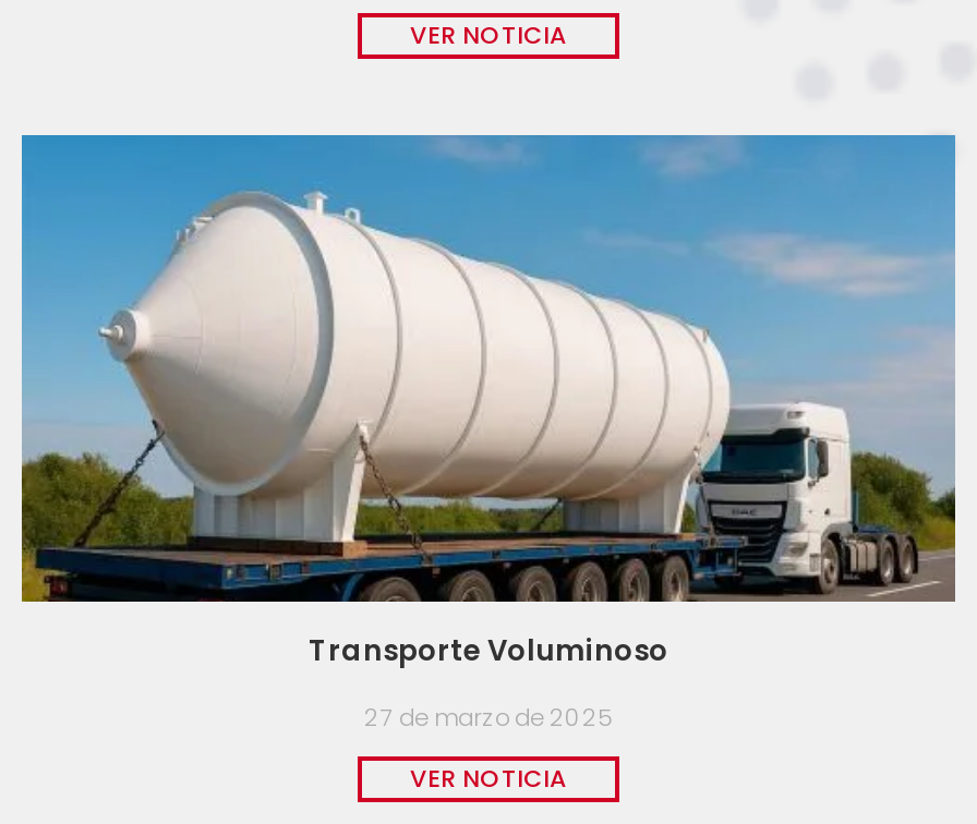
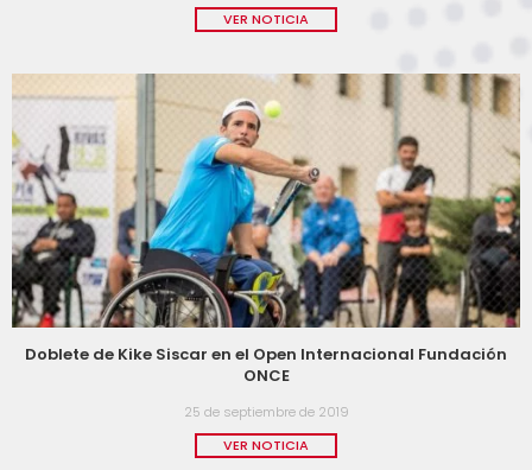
[20,133,957,671] [image] | Transporte Voluminoso -> [11,72,521,387] [image] | Doblete de Kike Siscar en el Open Internacional Fundación | ONCE
[364,700,613,734] 27 de marzo de 2025 -> [183,402,349,421] 25 de septiembre de 2019

